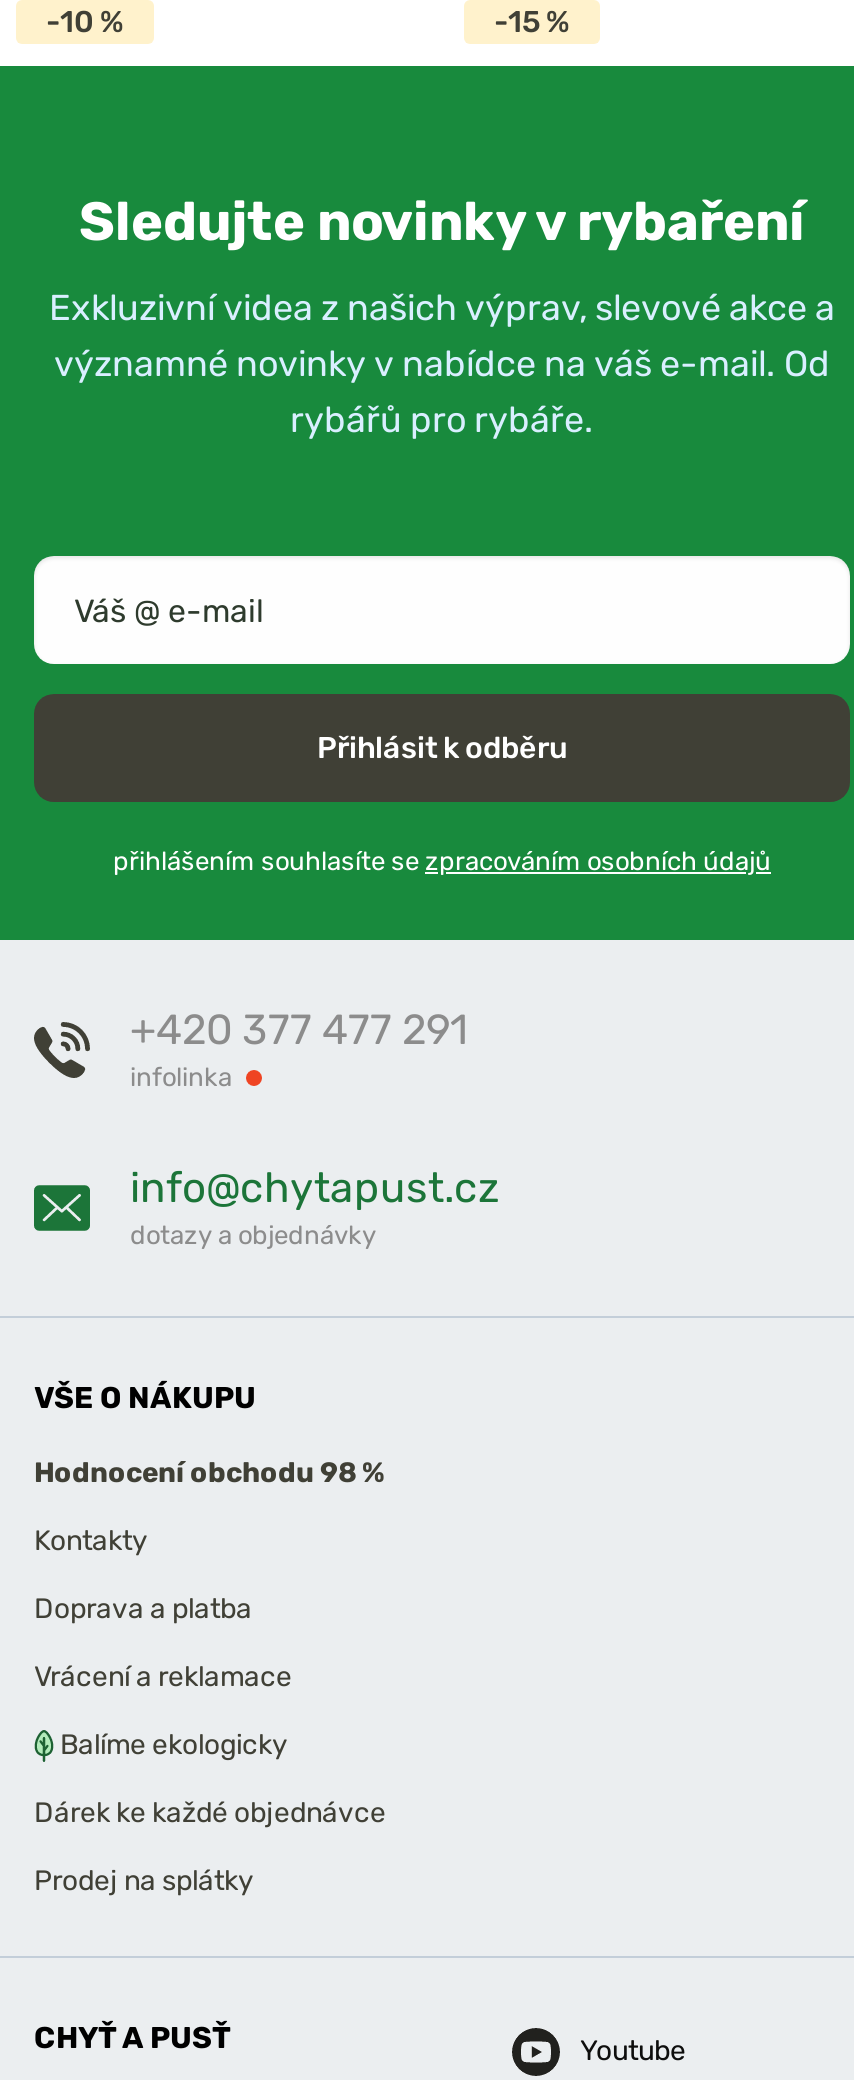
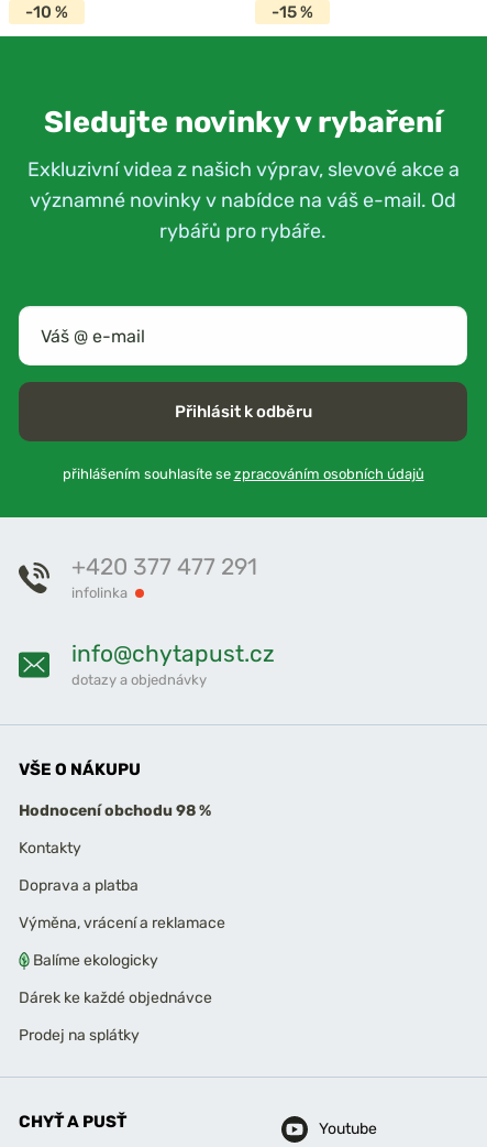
[34,1661,292,1695] Vrácení a reklamace -> [19,914,225,933] Výměna, vrácení a reklamace

